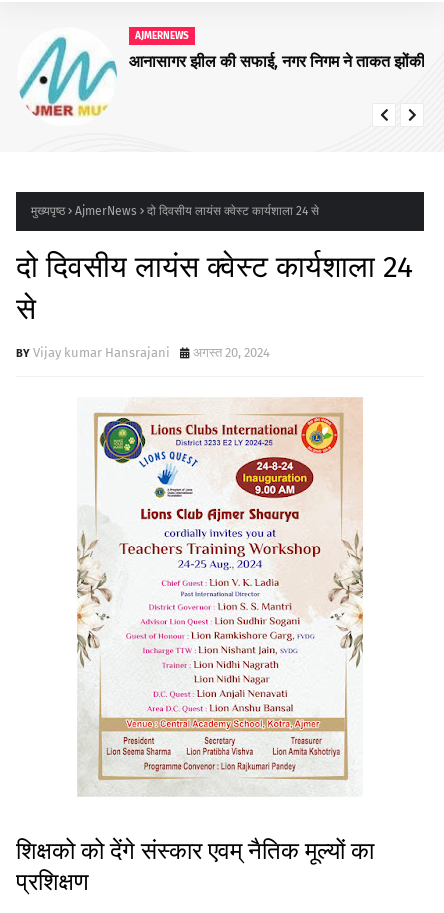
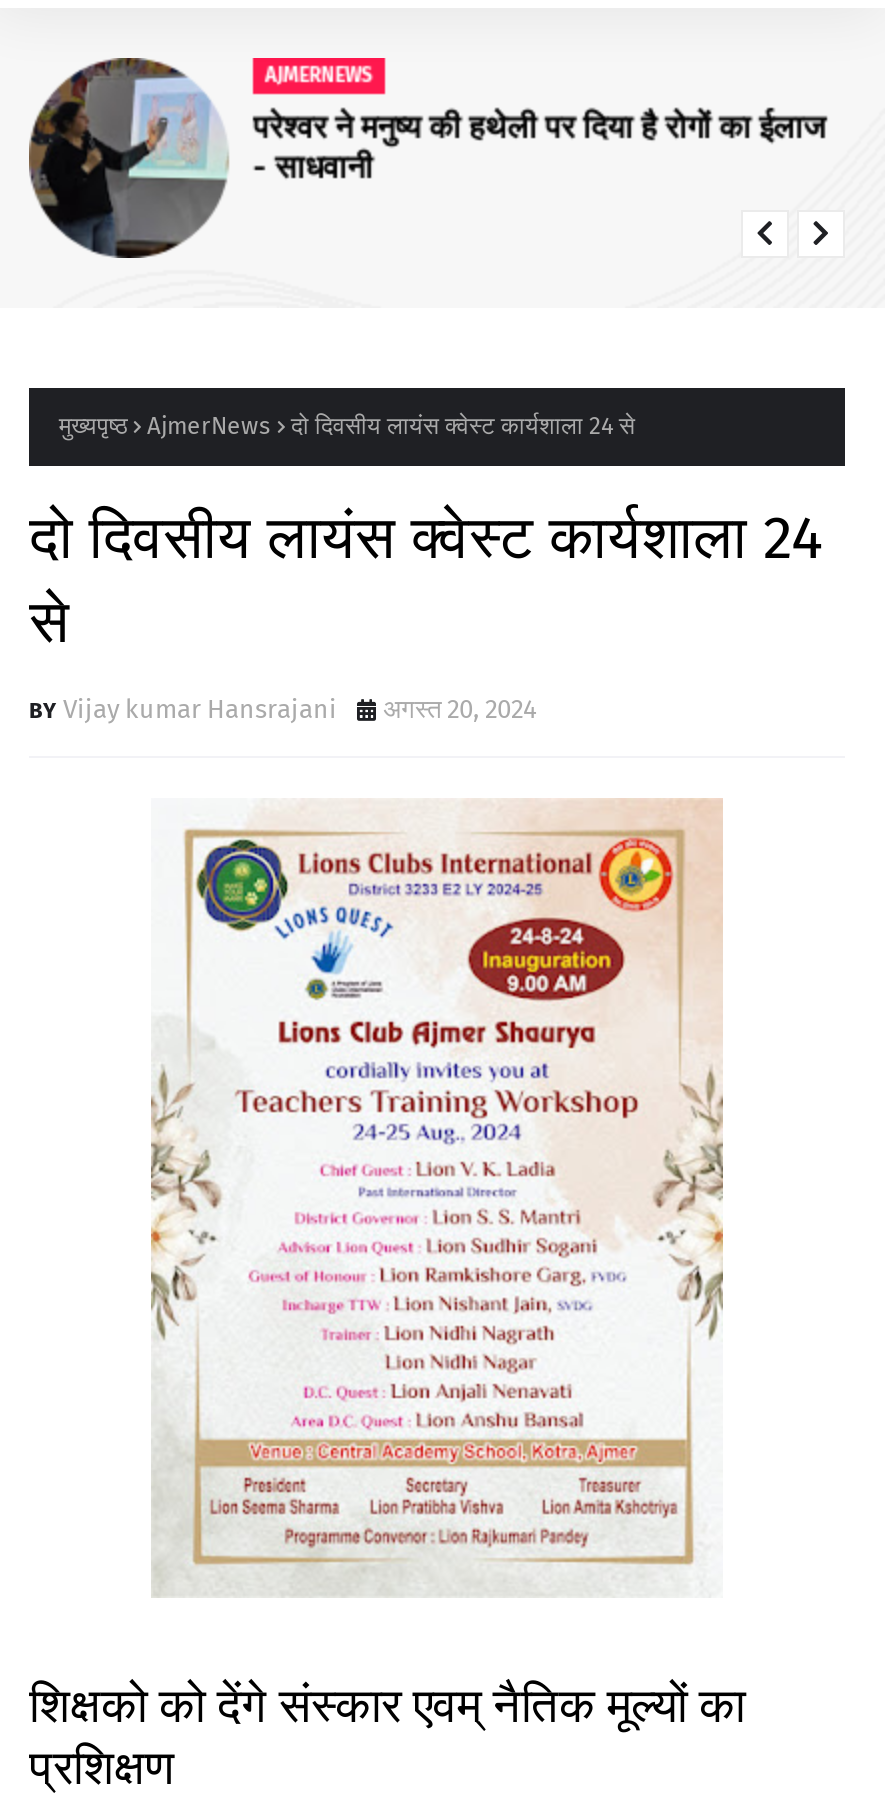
[16,27,424,127] [image] | आनासागर झील की सफाई, नगर निगम ने ताकत झोंकी -> [27,56,825,260] [image] | परेश्वर ने मनुष्य की हथेली पर दिया है रोगों का ईलाज | - साधवानी

